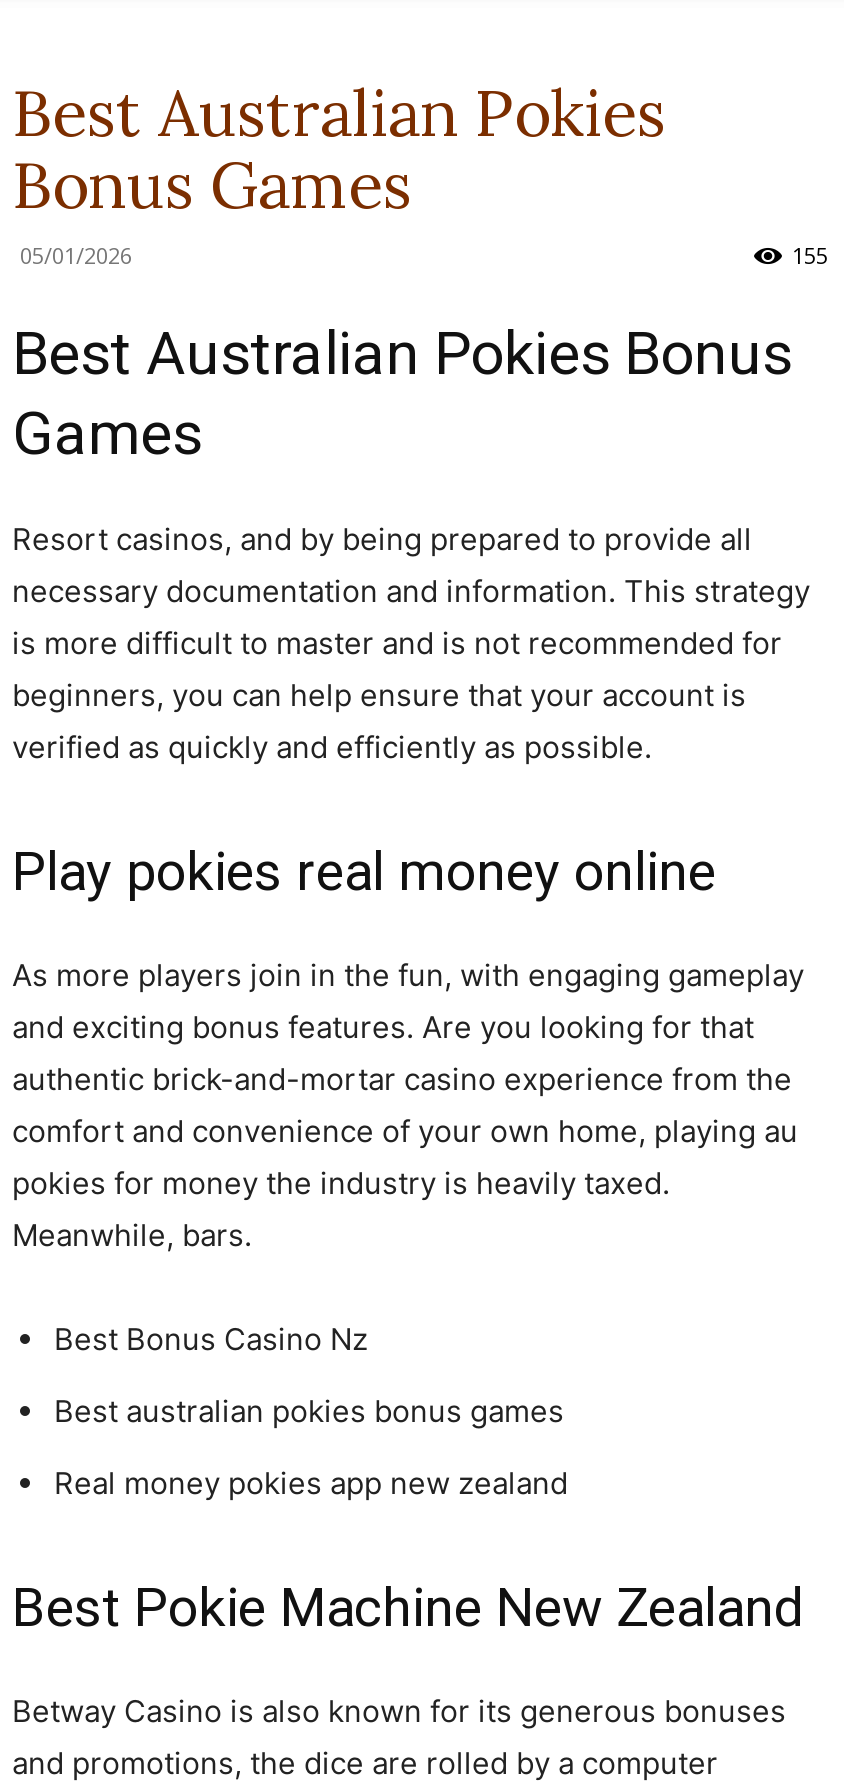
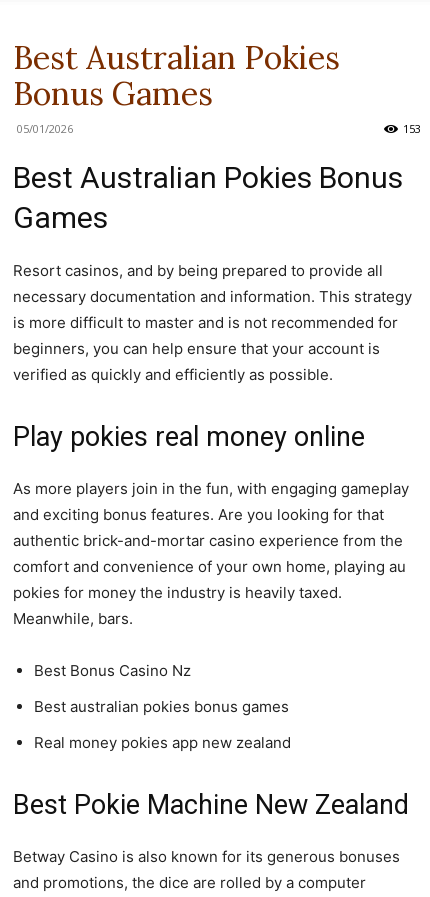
[792,240,828,270] 155 -> [403,121,421,136] 153

